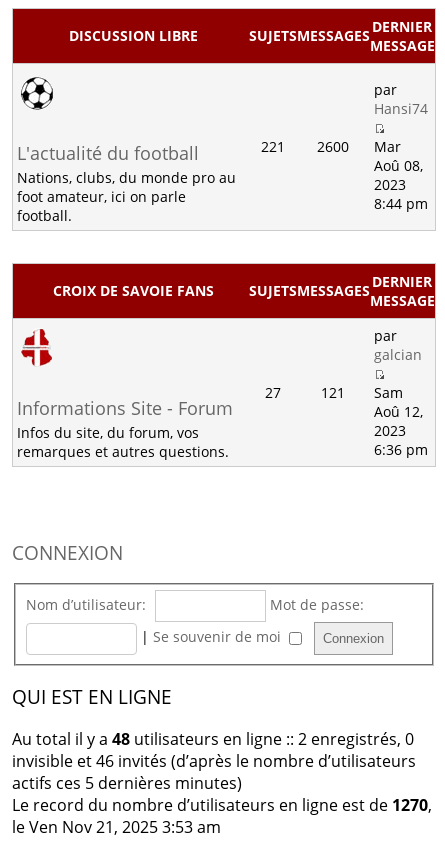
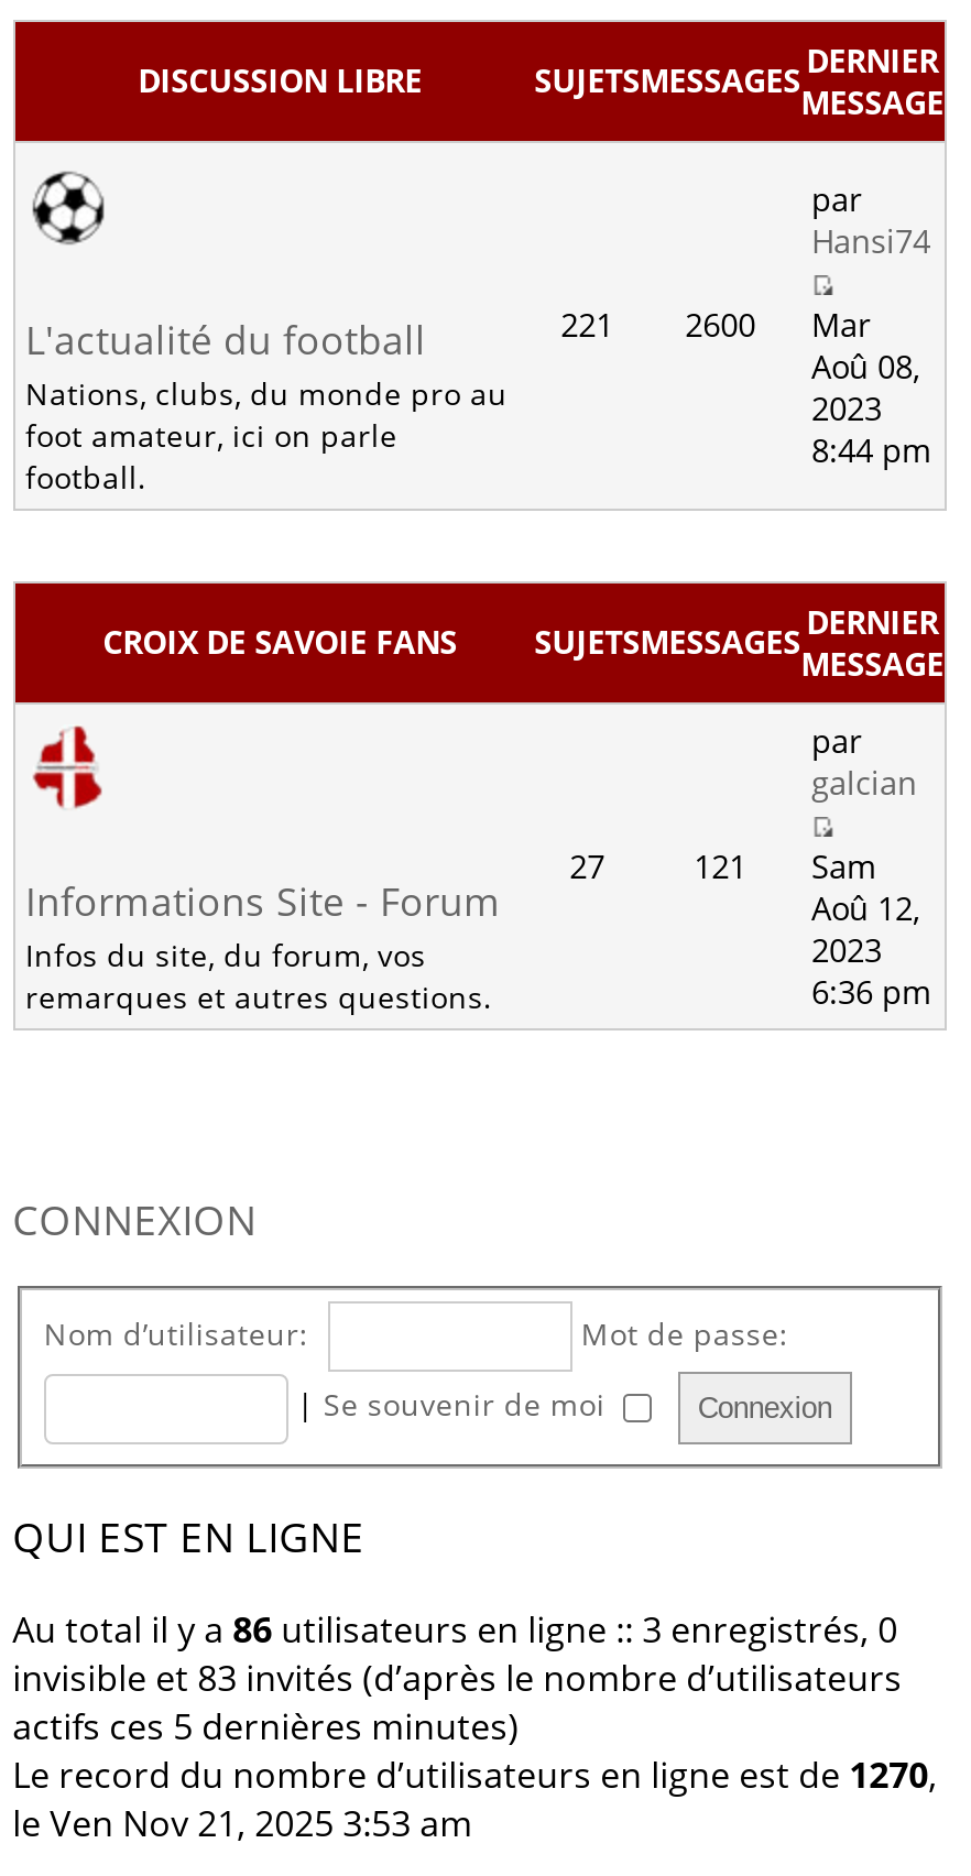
[12,728,414,750] Au total il y a 48 utilisateurs en ligne :: 2 enregistrés, 0 -> [13,1605,898,1654] Au total il y a 86 utilisateurs en ligne :: 3 enregistrés, 0
[12,750,416,772] invisible et 46 invités (d’après le nombre d’utilisateurs -> [13,1654,902,1702] invisible et 83 invités (d’après le nombre d’utilisateurs

